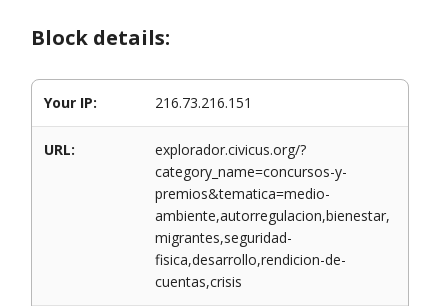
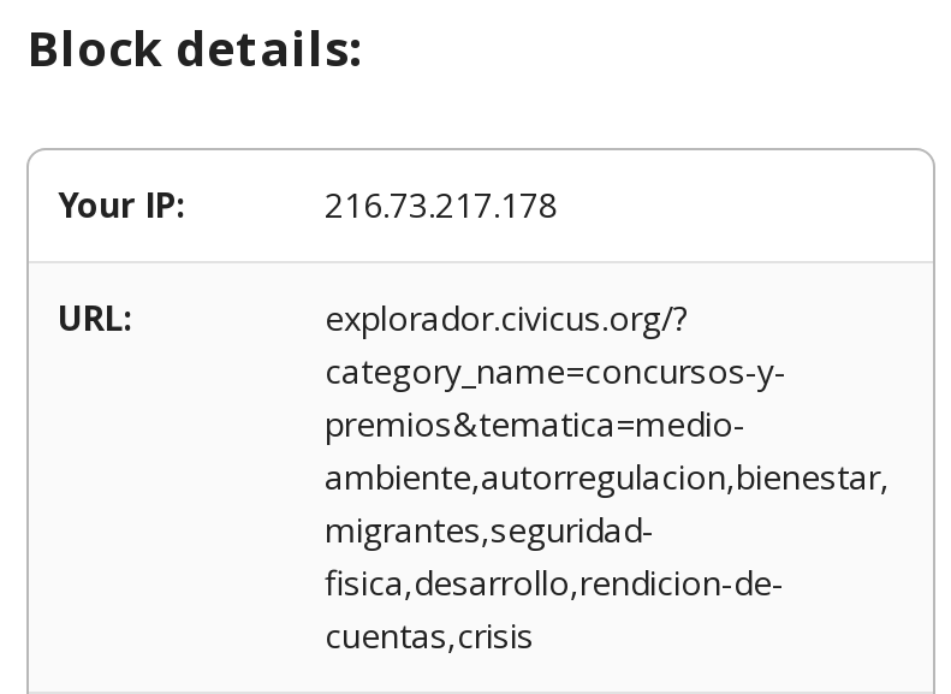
[155,93,252,112] 216.73.216.151 -> [325,182,558,227] 216.73.217.178

